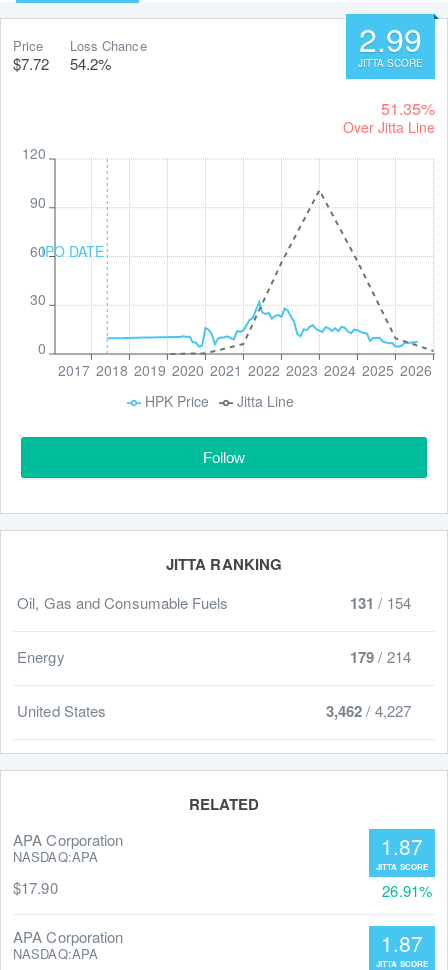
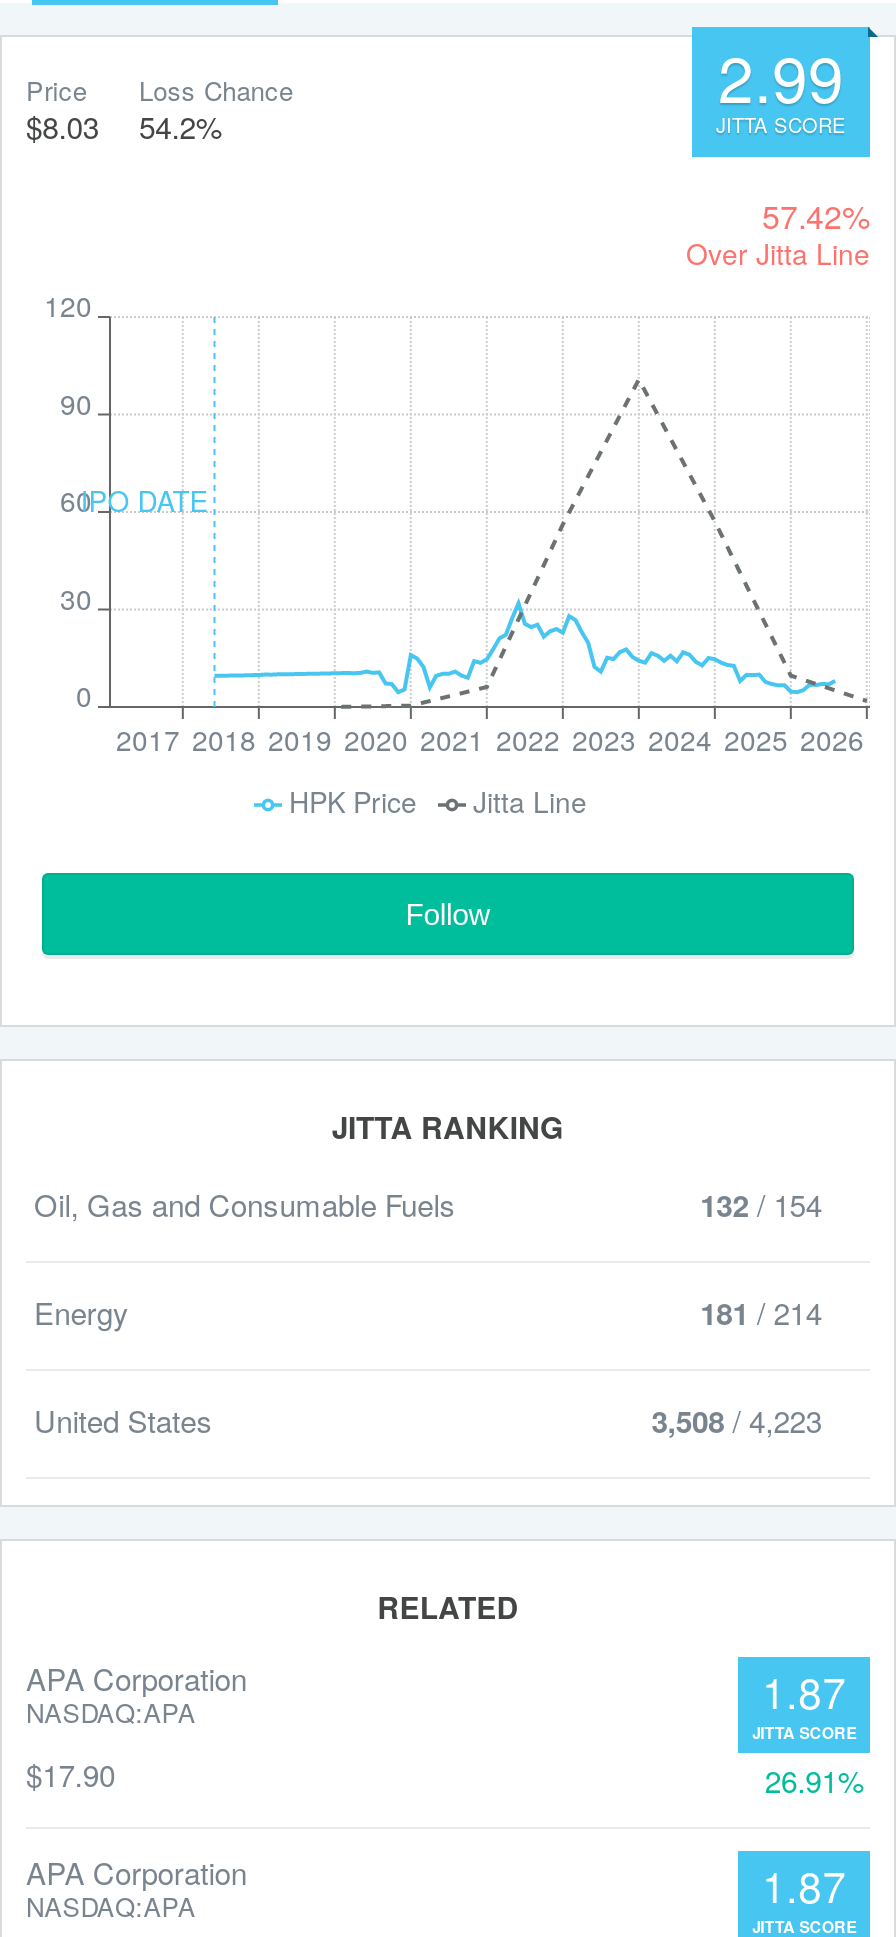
[13,53,111,74] $7.72 54.2% -> [26,105,222,147] $8.03 54.2%
[381,97,435,120] 51.35% -> [762,193,870,239] 57.42%
[350,592,411,614] 131 / 154 -> [700,1183,822,1227] 132 / 154
[350,646,411,668] 179 / 214 -> [700,1291,822,1335] 181 / 214
[326,700,411,722] 3,462 / 4,227 -> [651,1399,822,1443] 3,508 / 4,223

